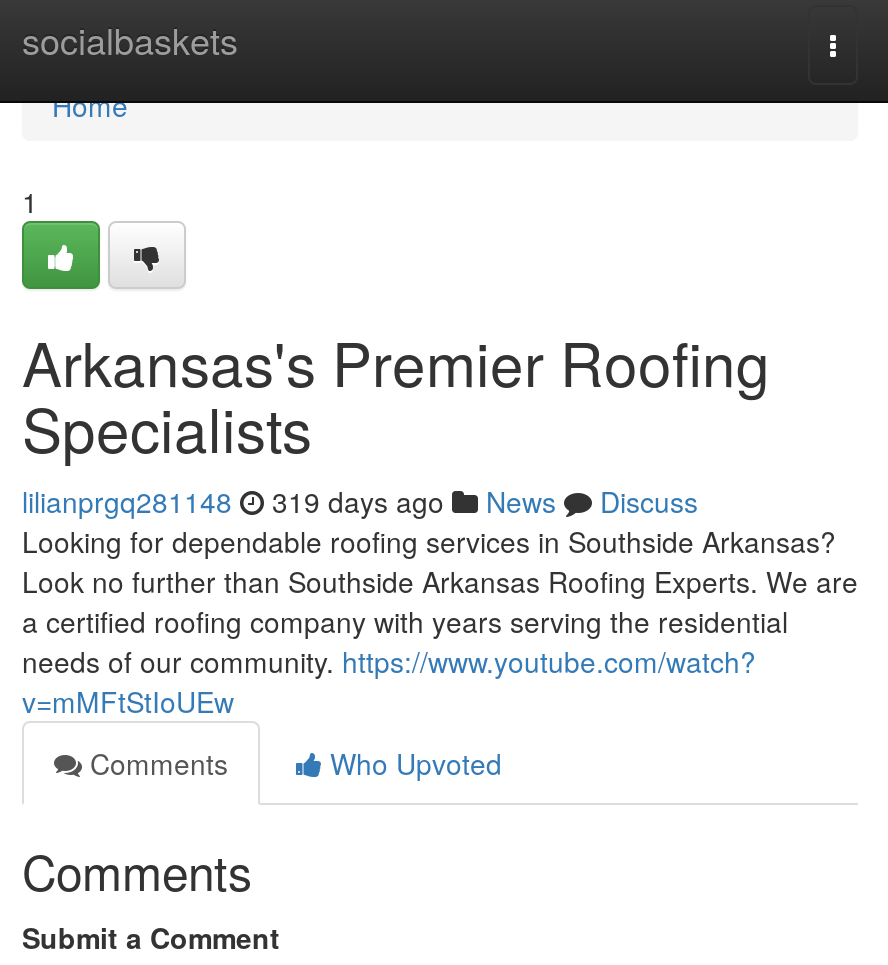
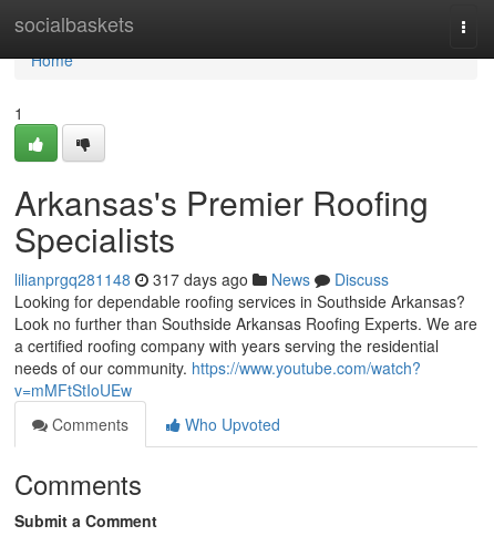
[22,481,698,521] lilianprgq281148 319 days ago News Discuss -> [14,268,389,290] lilianprgq281148 317 days ago News Discuss

